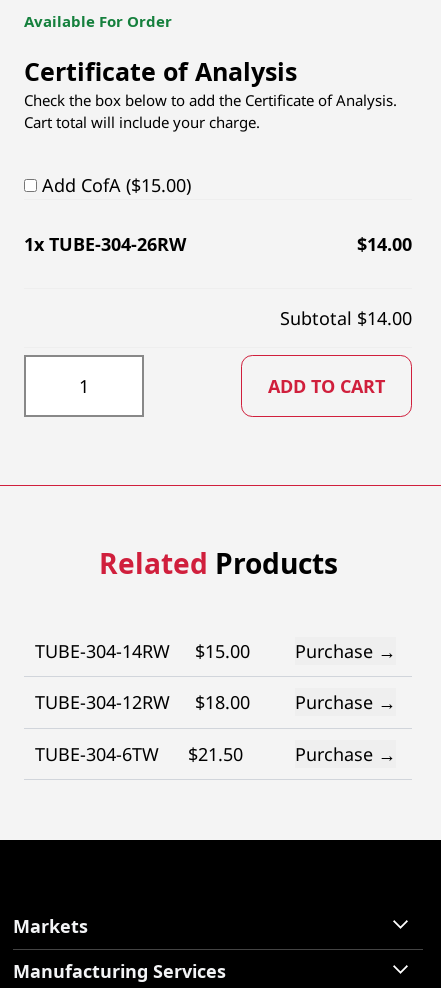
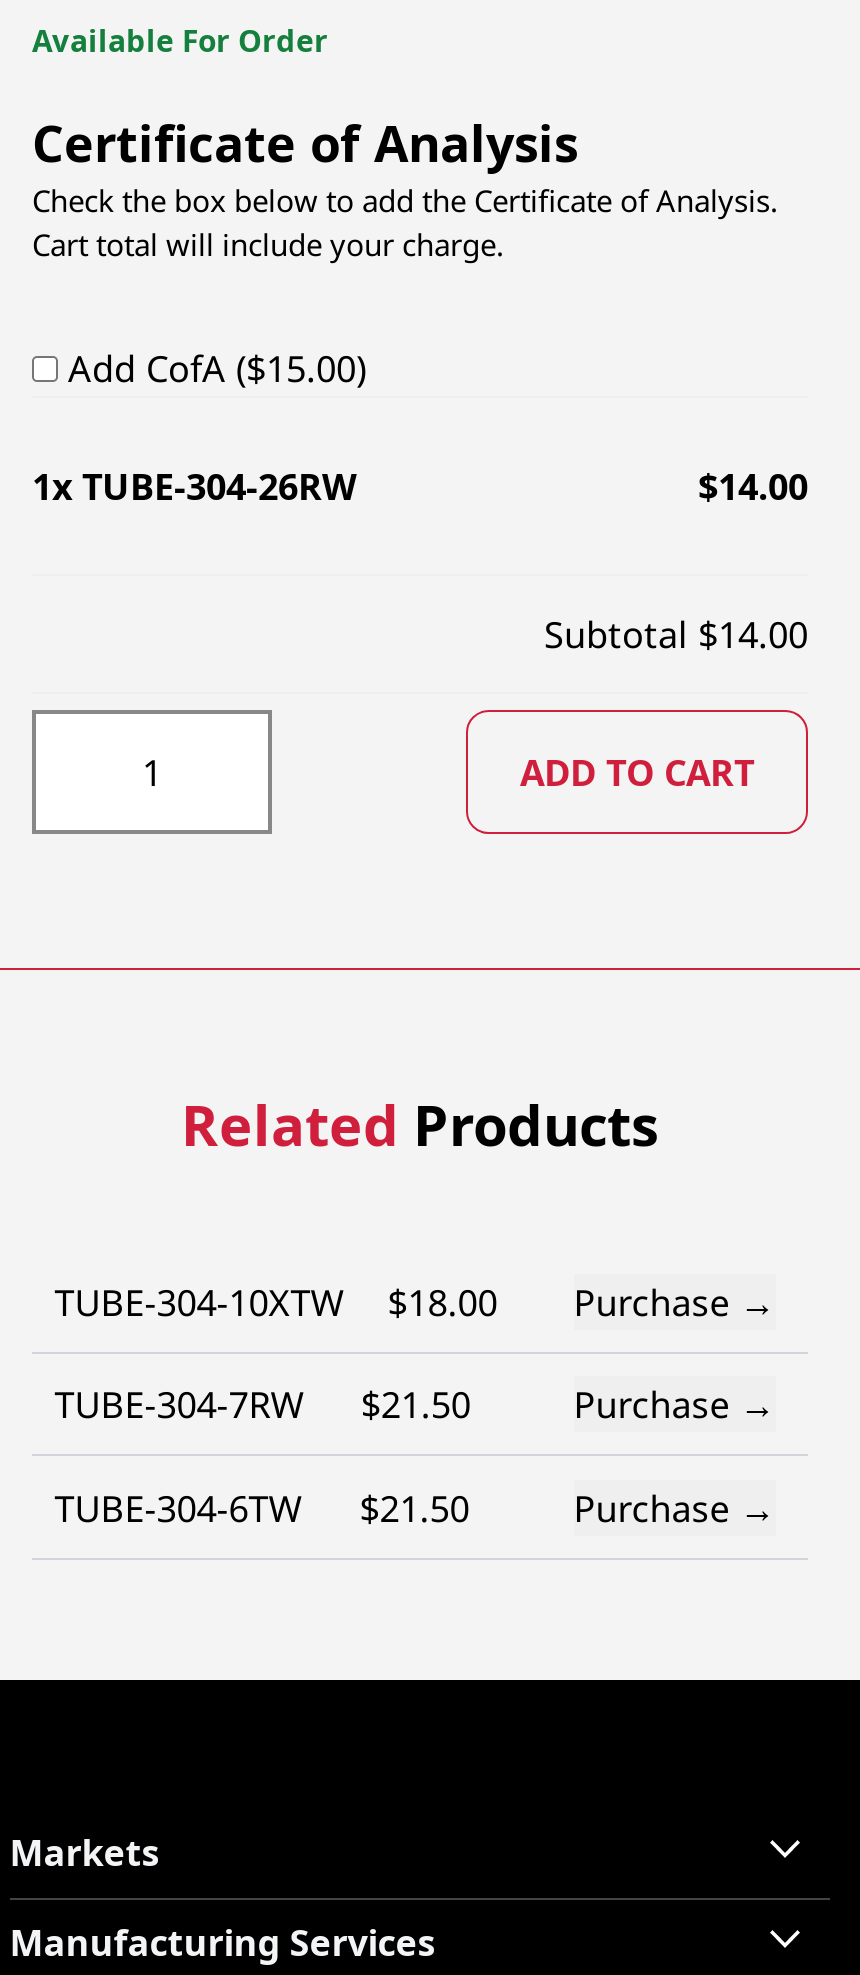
[35,639,250,663] TUBE-304-14RW | $15.00 -> [54,1277,498,1325] TUBE-304-10XTW | $18.00
[35,690,250,714] TUBE-304-12RW | $18.00 -> [54,1380,471,1428] TUBE-304-7RW | $21.50

